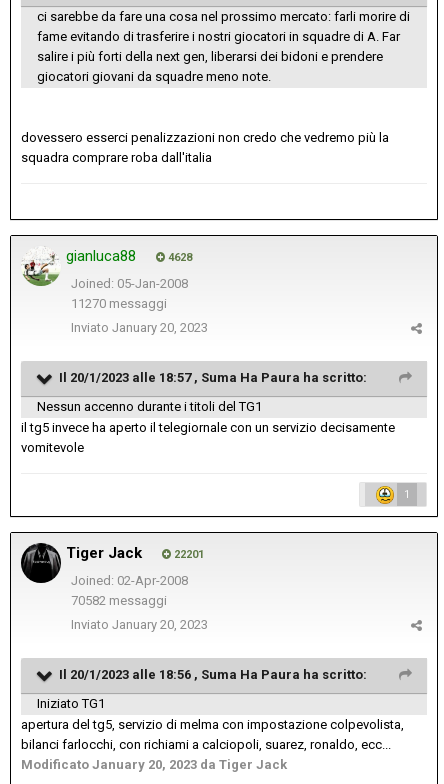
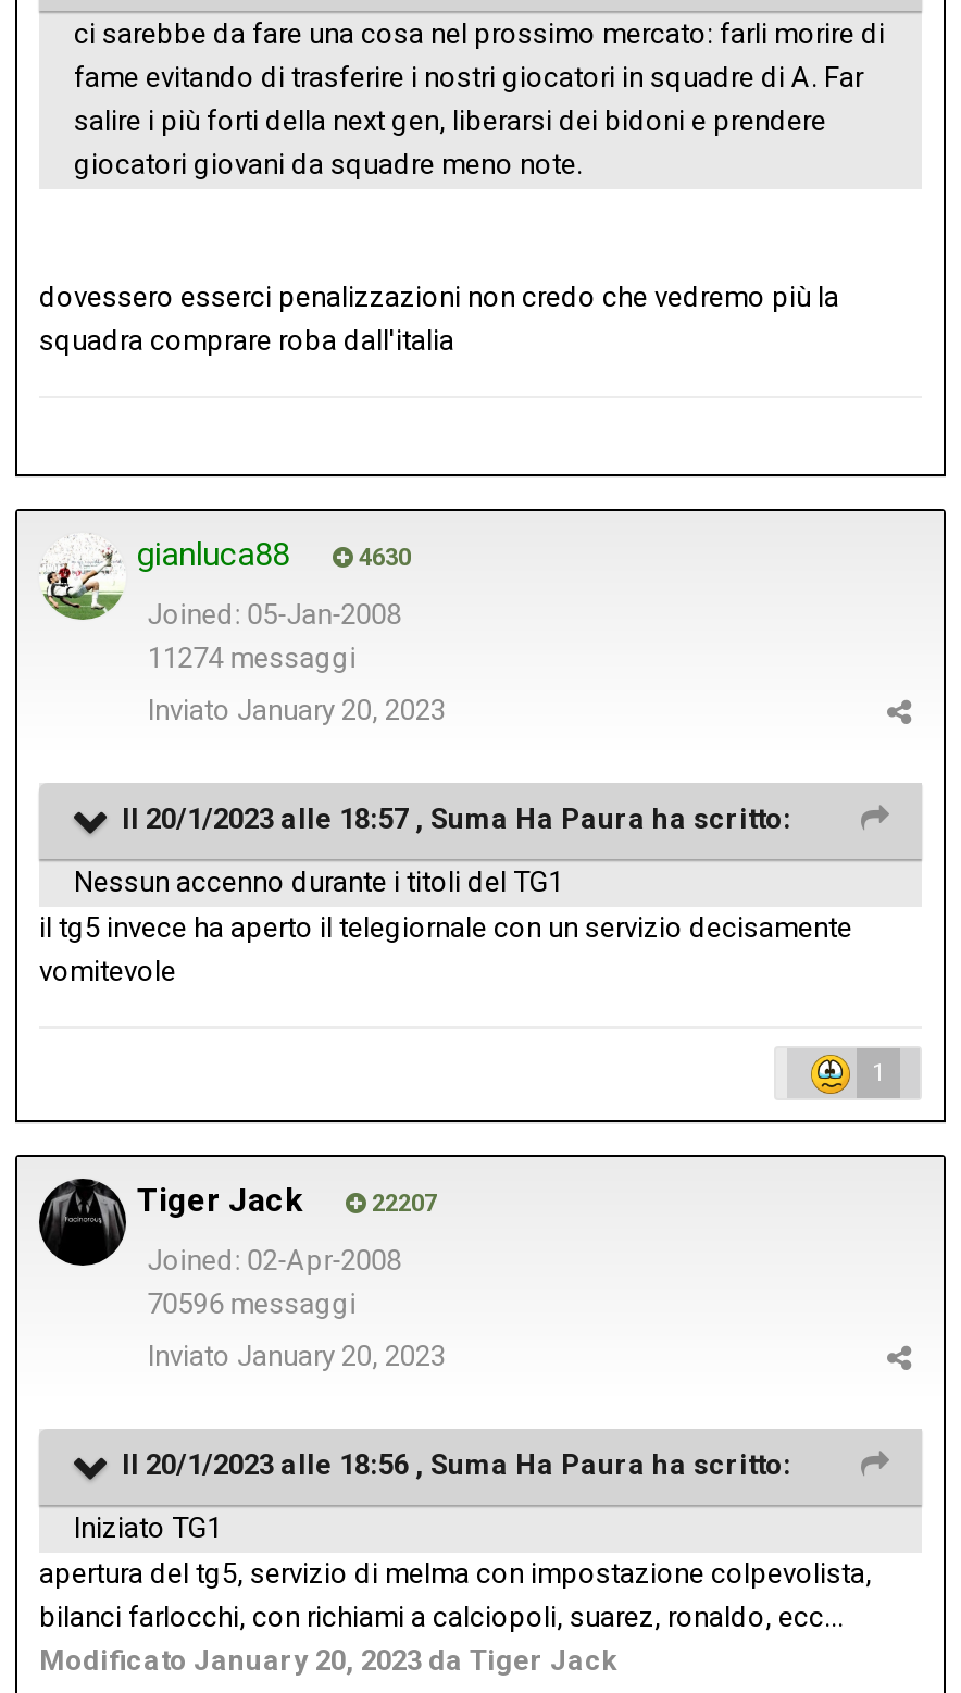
[165,251,192,264] 4628 -> [352,544,411,572] 4630
[71,296,167,311] 11270 messaggi -> [147,643,356,675] 11274 messaggi
[171,548,204,561] 22201 -> [365,1190,437,1218] 22207
[71,593,167,608] 70582 messaggi -> [147,1289,356,1321] 70596 messaggi

